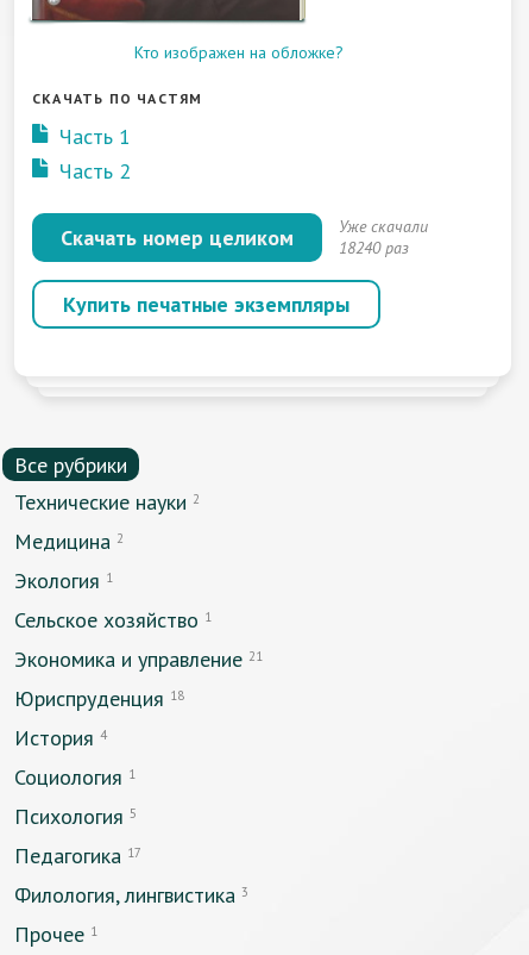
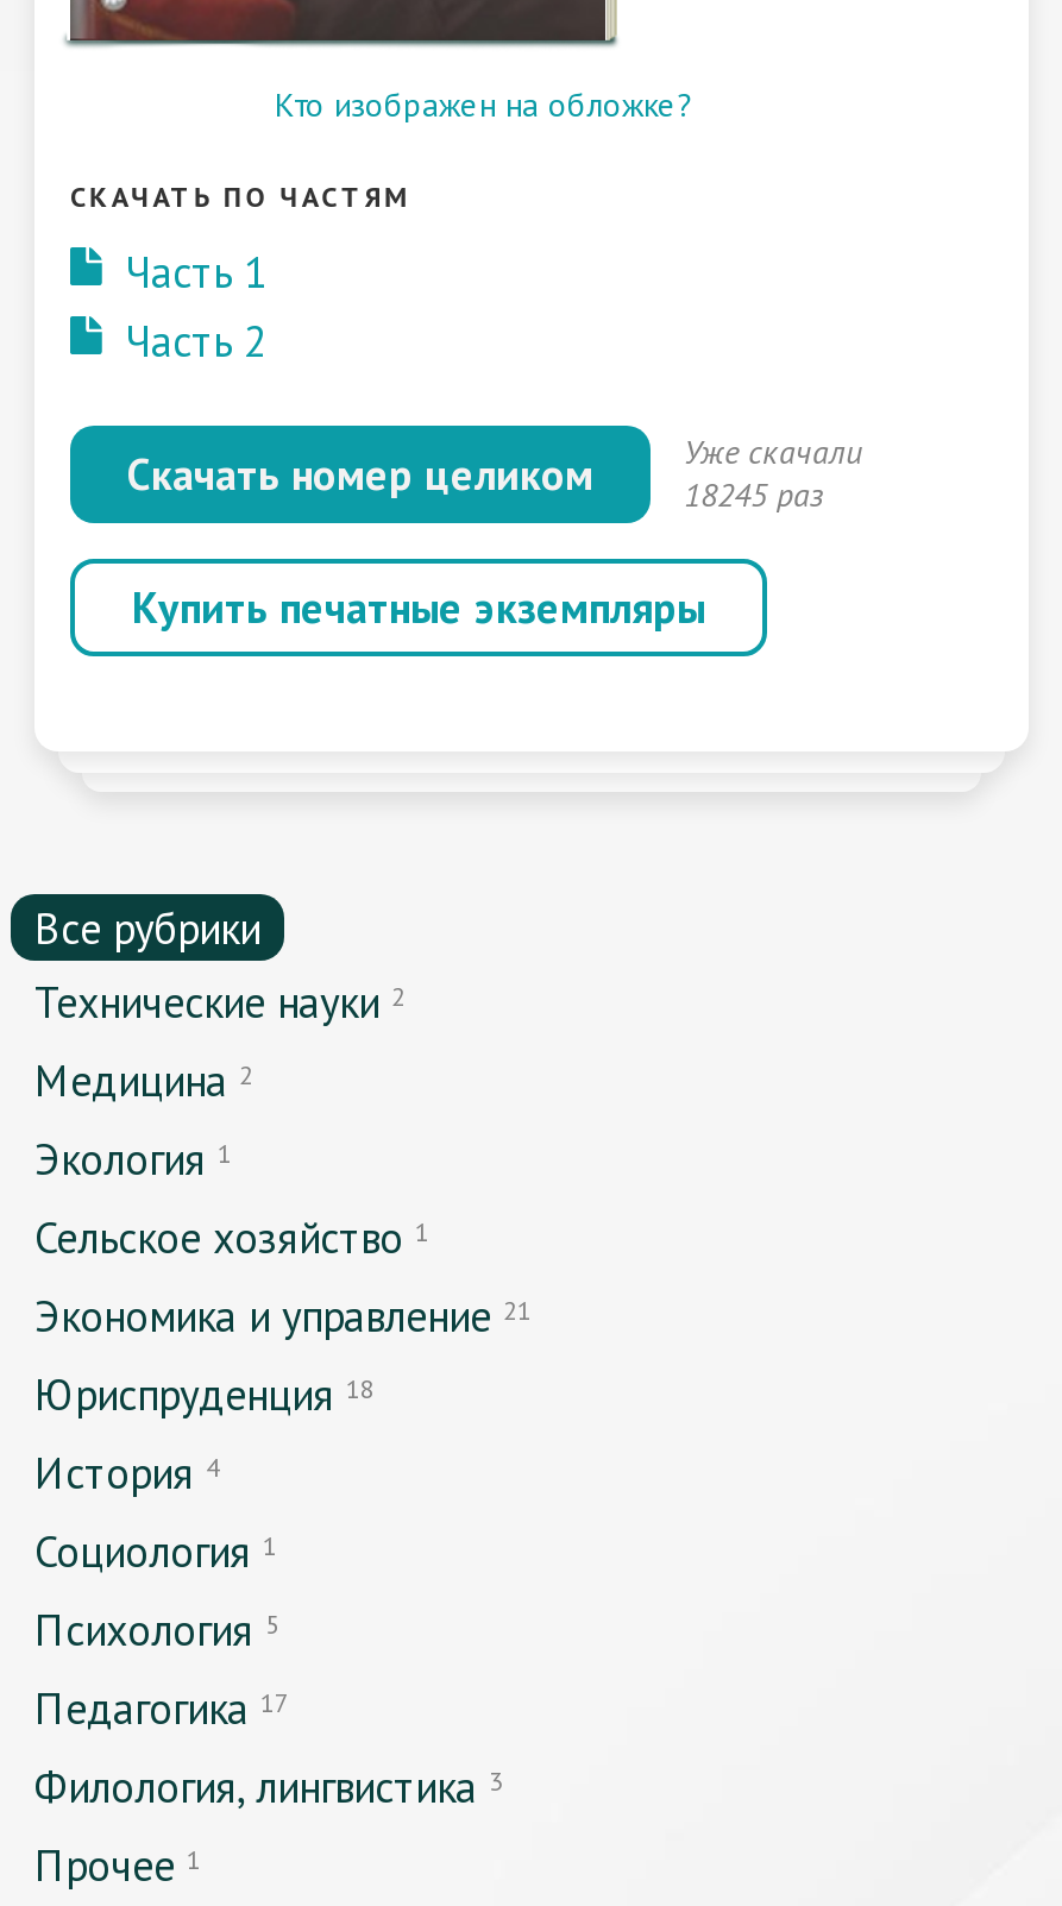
[339,237,409,258] 18240 раз -> [684,473,824,516] 18245 раз

